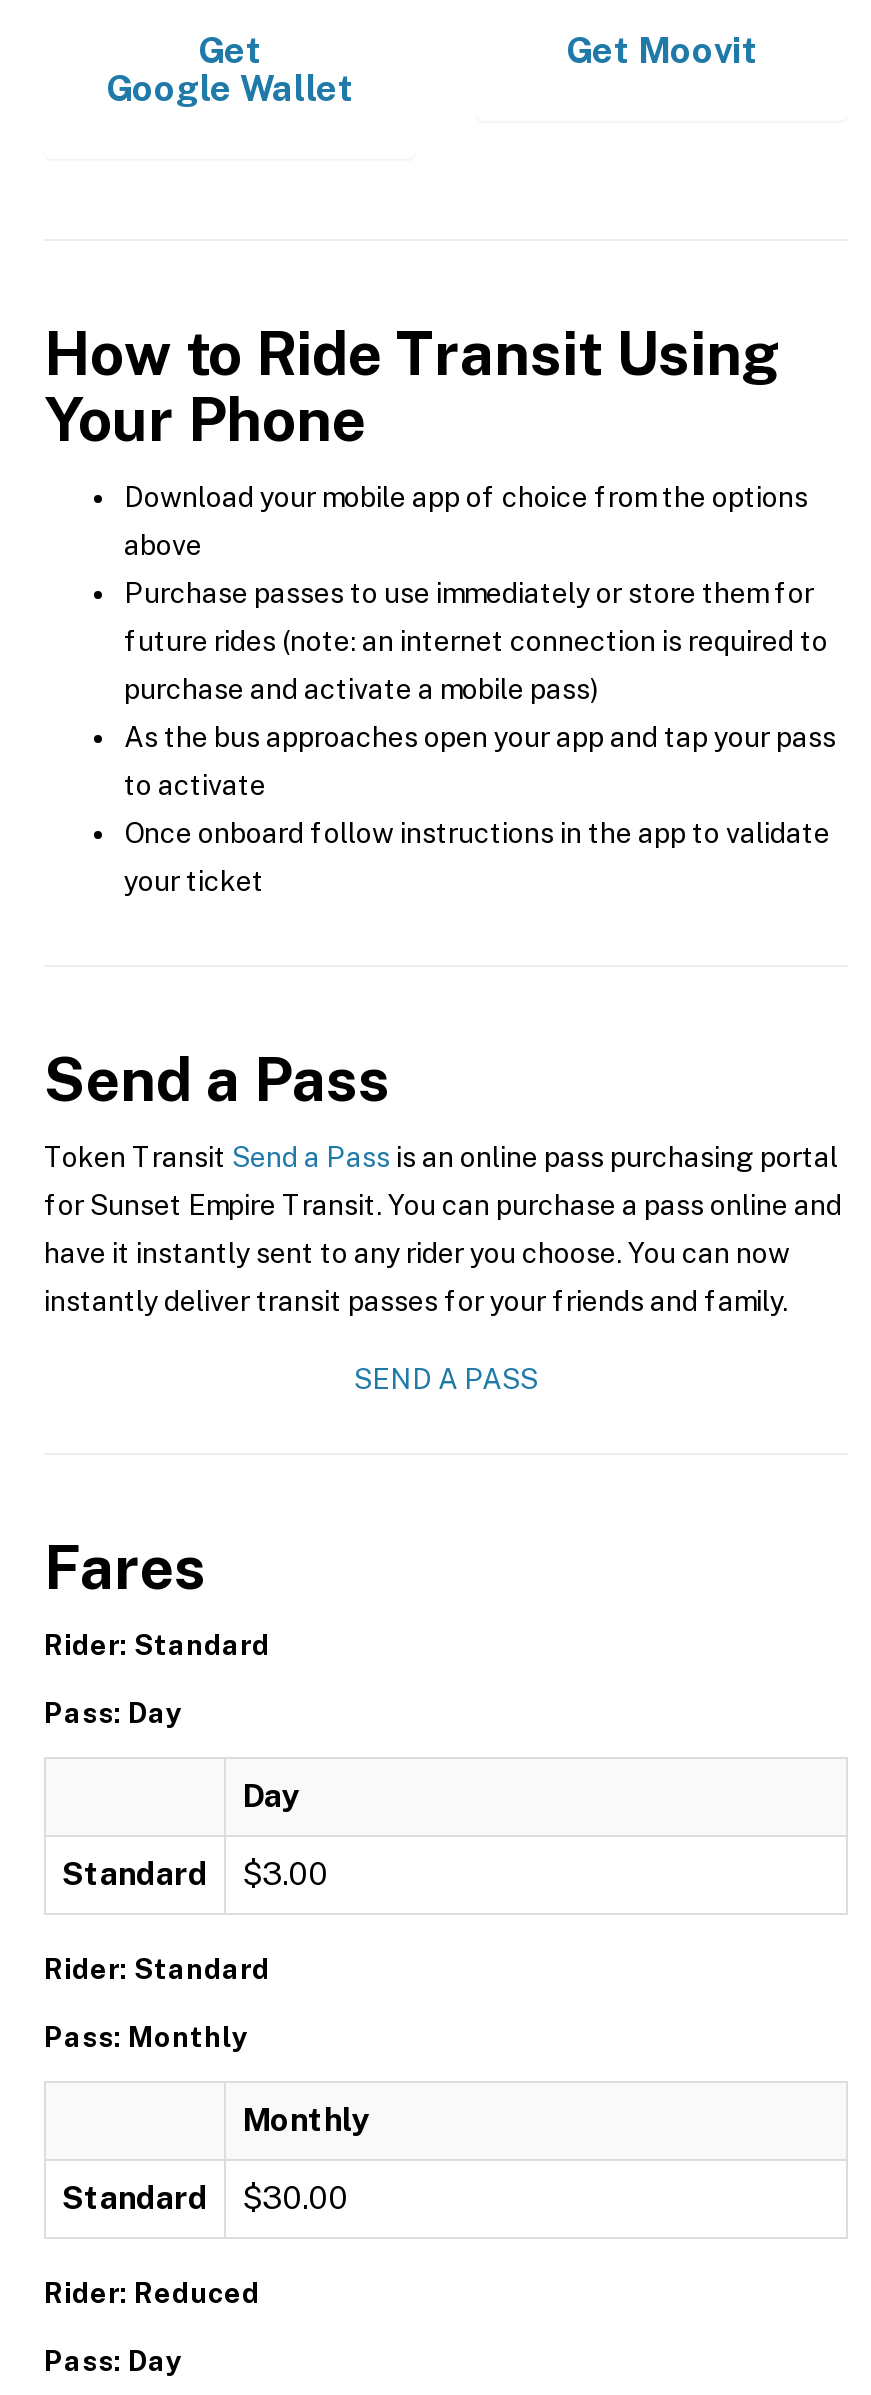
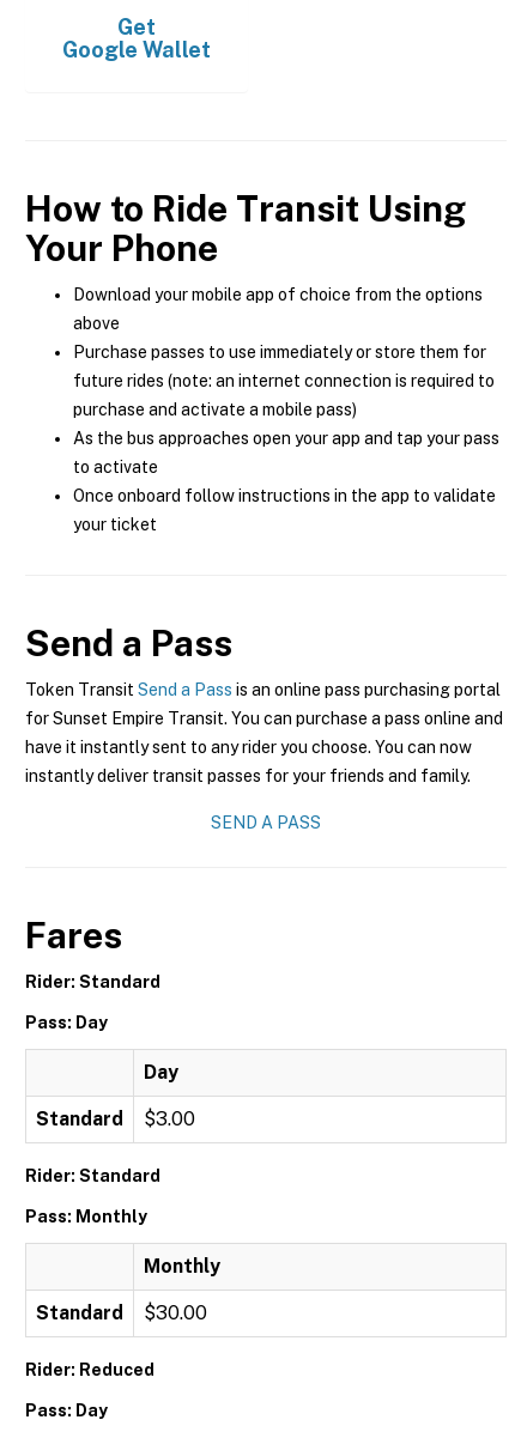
[566,29,758,71] Get Moovit -> none

